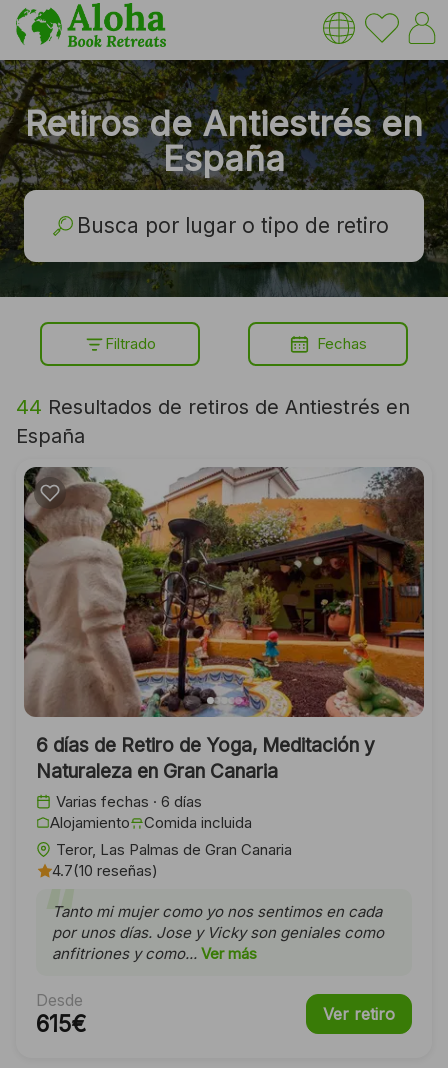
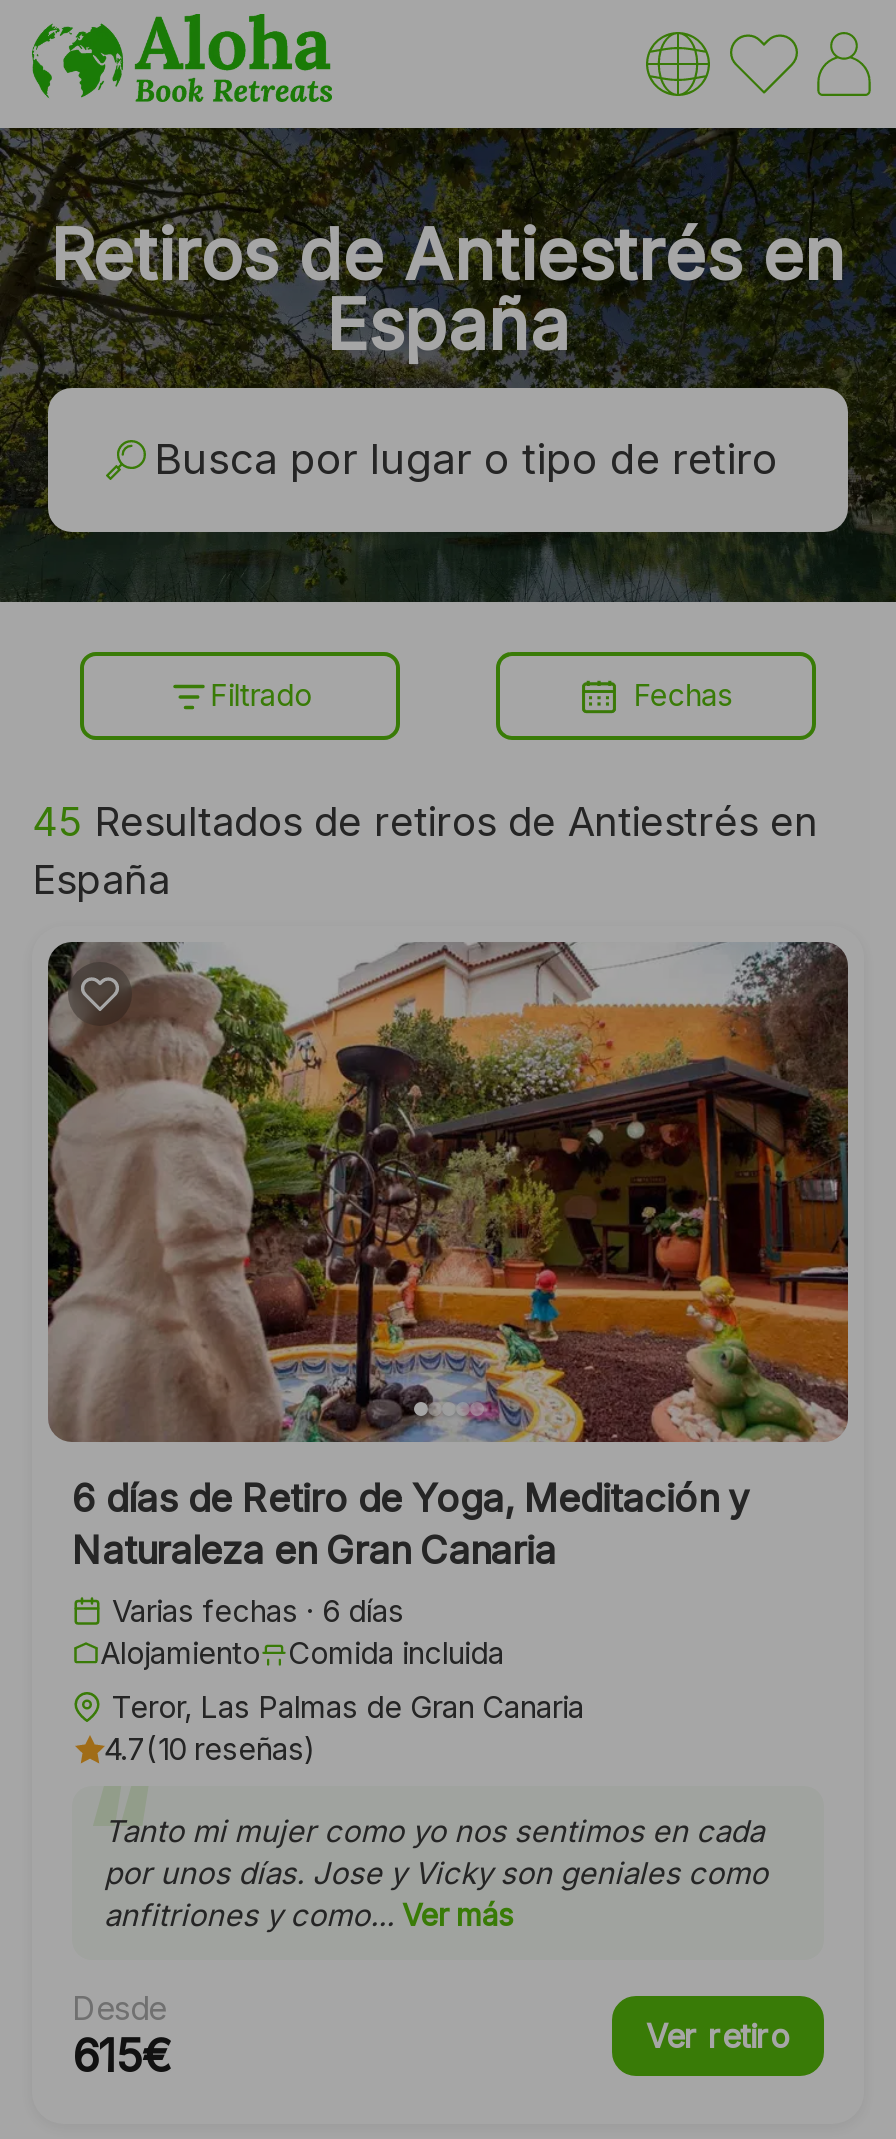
[16,395,410,419] 44 Resultados de retiros de Antiestrés en -> [32,799,818,847] 45 Resultados de retiros de Antiestrés en

